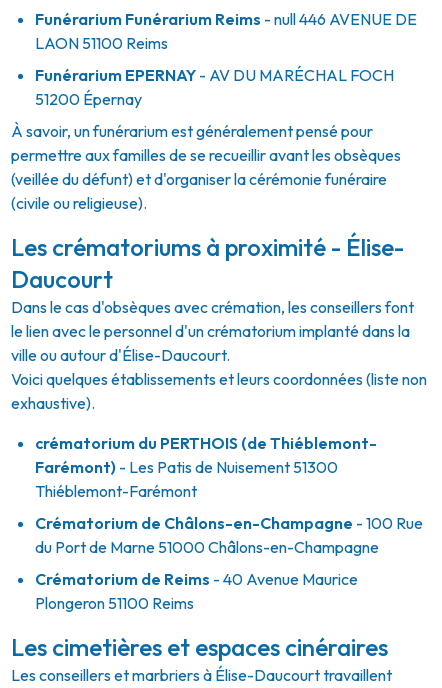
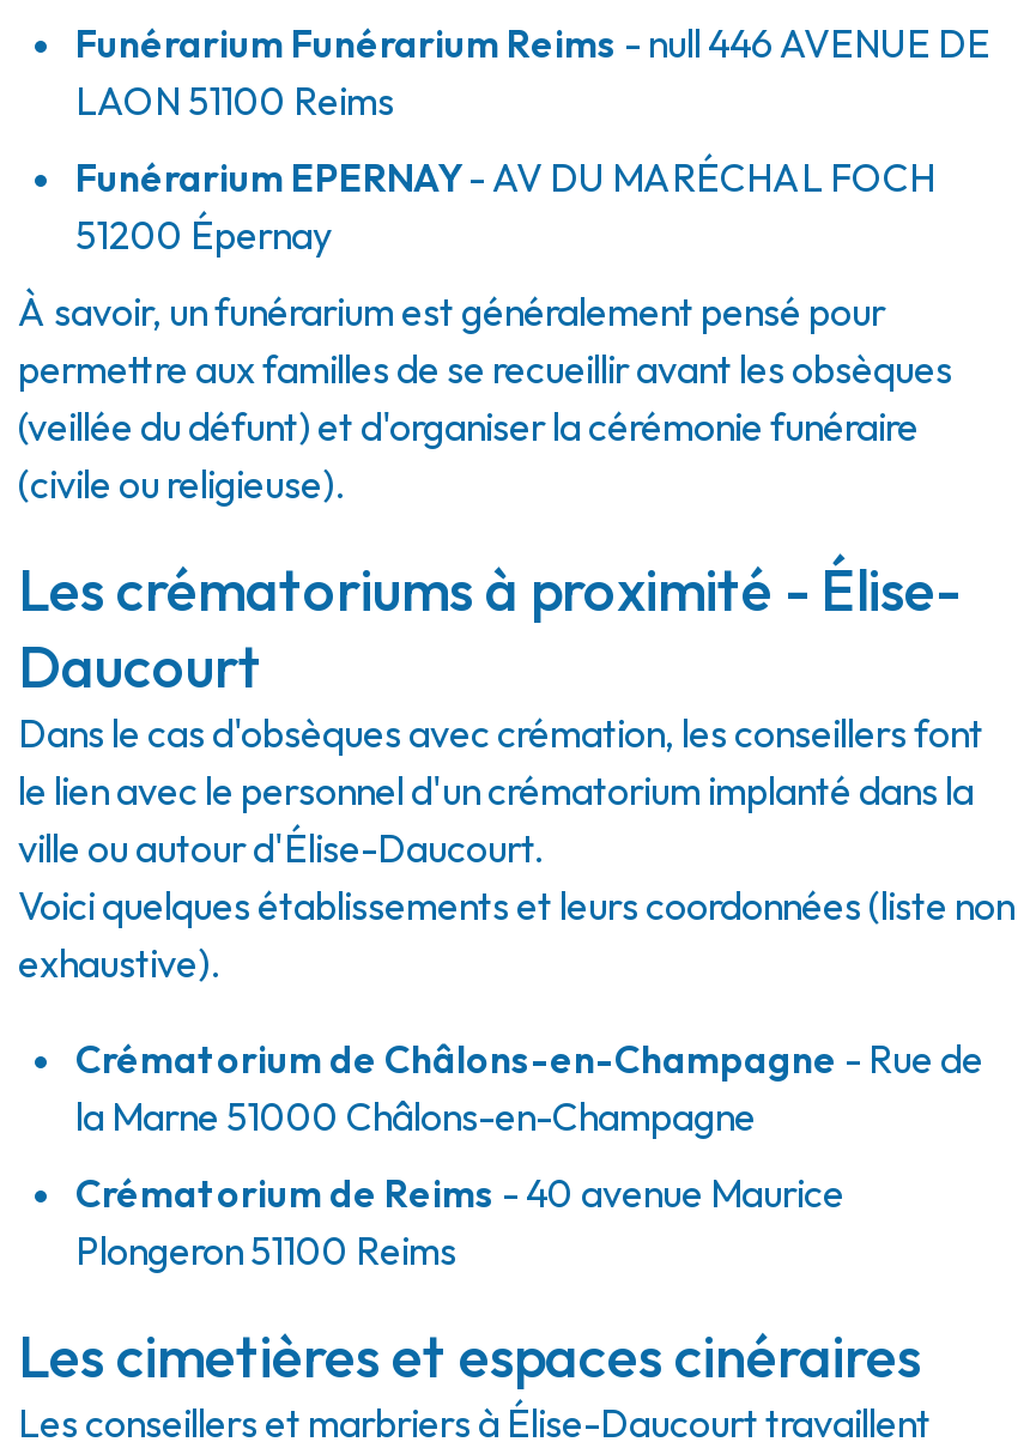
[35,433,423,589] crématorium du PERTHOIS (de Thiéblemont- | Farémont) - Les Patis de Nuisement 51300 | Thiéblemont-Farémont | Crématorium de Châlons-en-Champagne - 100 Rue | du Port de Marne 51000 Châlons-en-Champagne | Crématorium de Reims - 40 Avenue Maurice -> [75,1035,983,1217] Crématorium de Châlons-en-Champagne - Rue de | la Marne 51000 Châlons-en-Champagne | Crématorium de Reims - 40 avenue Maurice

